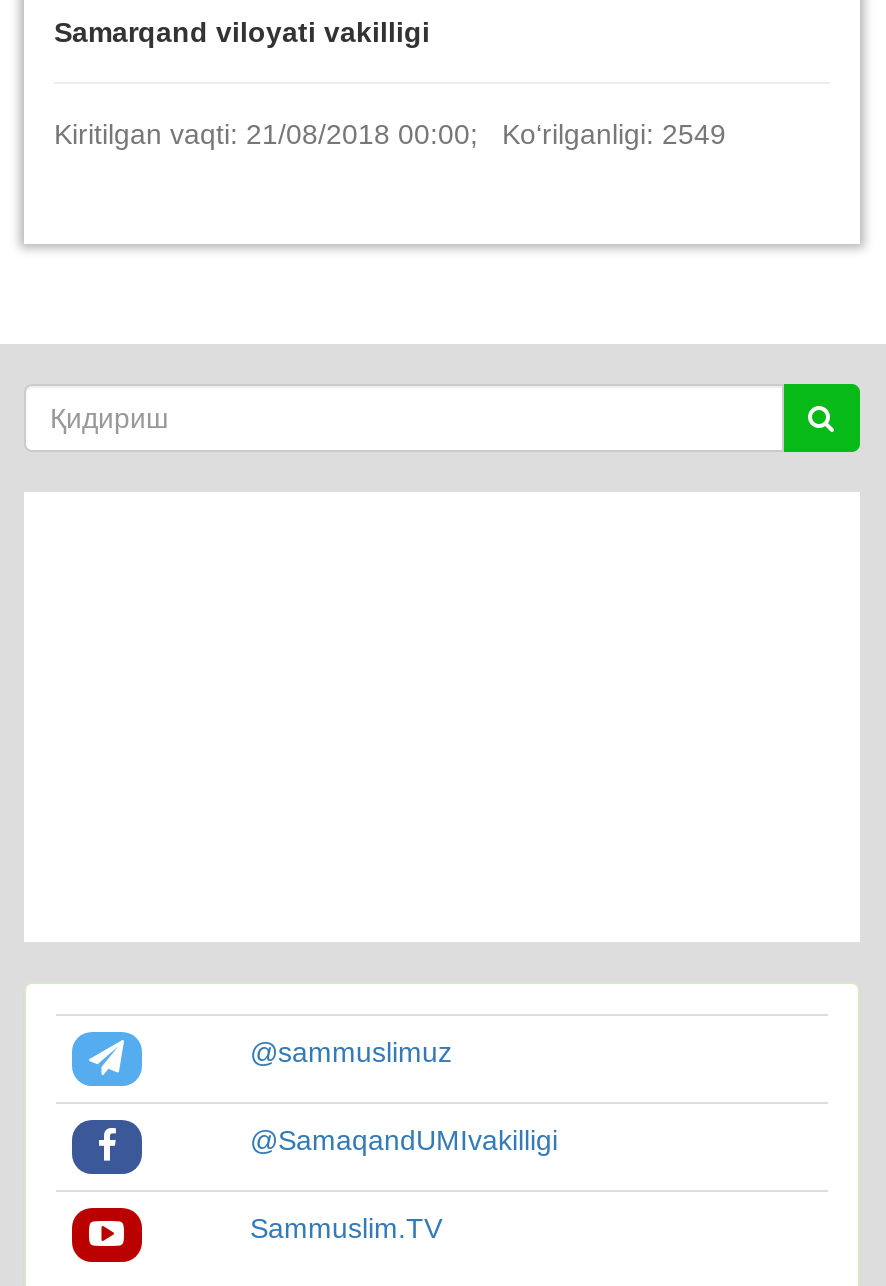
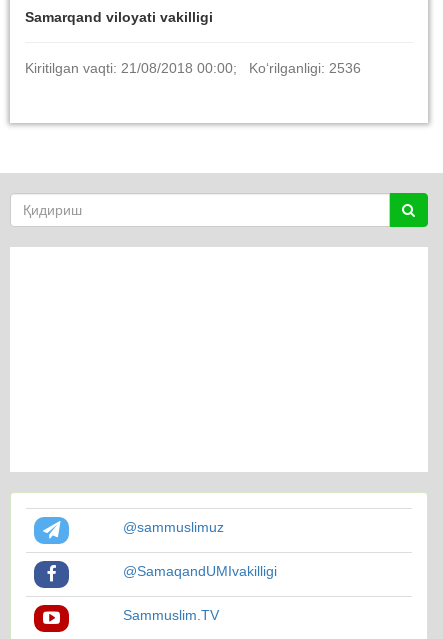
[54,118,726,150] Kiritilgan vaqti: 21/08/2018 00:00; Ko‘rilganligi: 2549 -> [25,60,361,76] Kiritilgan vaqti: 21/08/2018 00:00; Ko‘rilganligi: 2536

